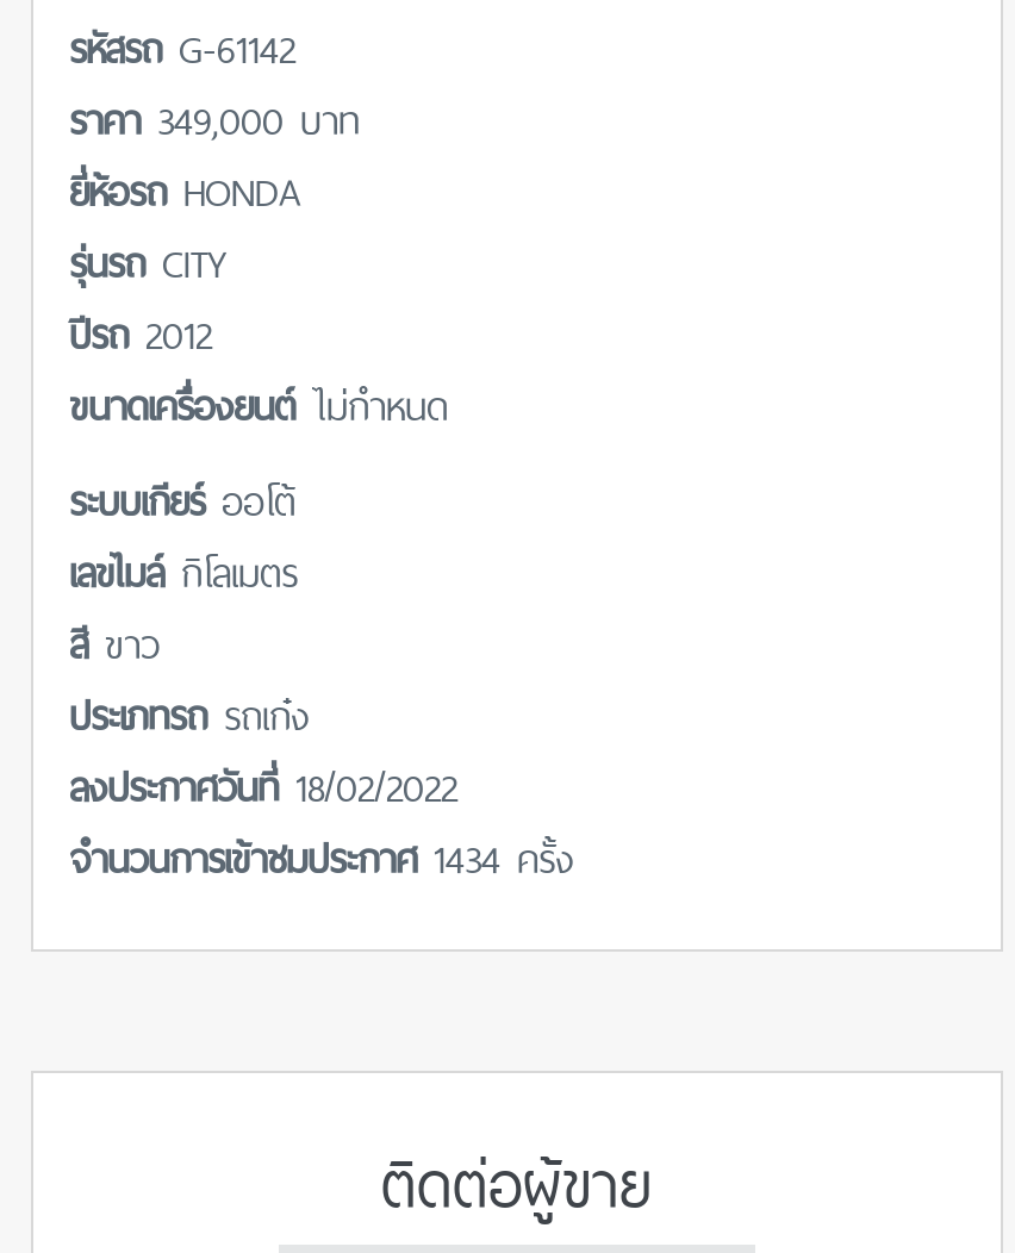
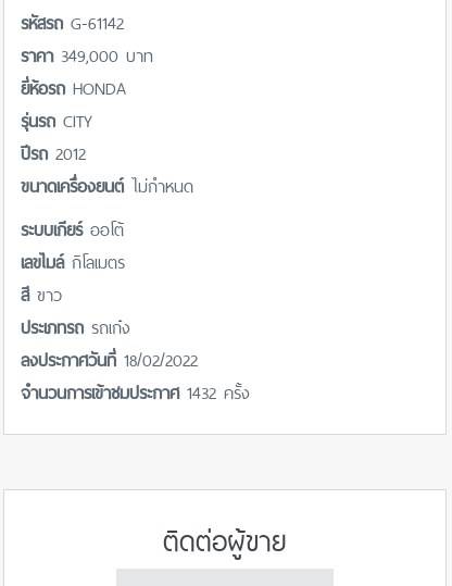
[69,821,574,887] จำนวนการเข้าชมประกาศ1434 ครั้ง -> [21,375,250,406] จำนวนการเข้าชมประกาศ1432 ครั้ง

